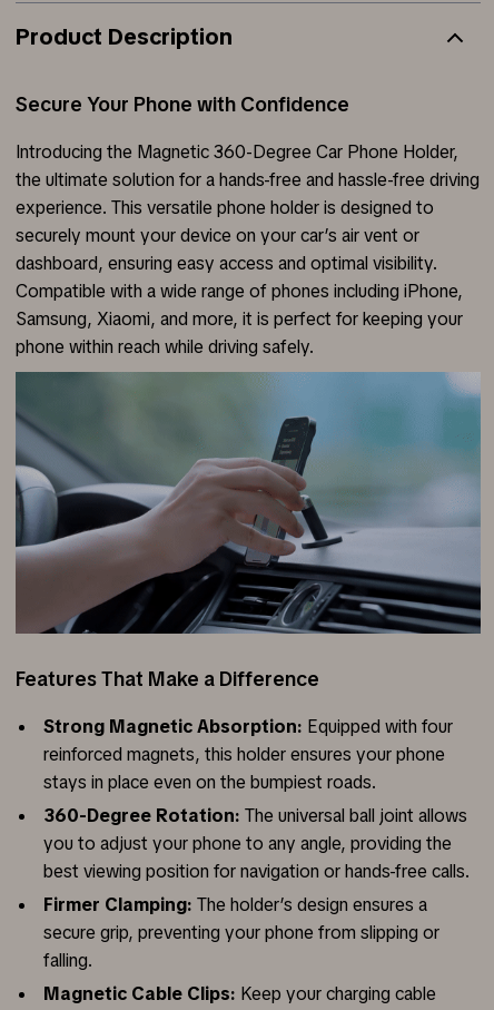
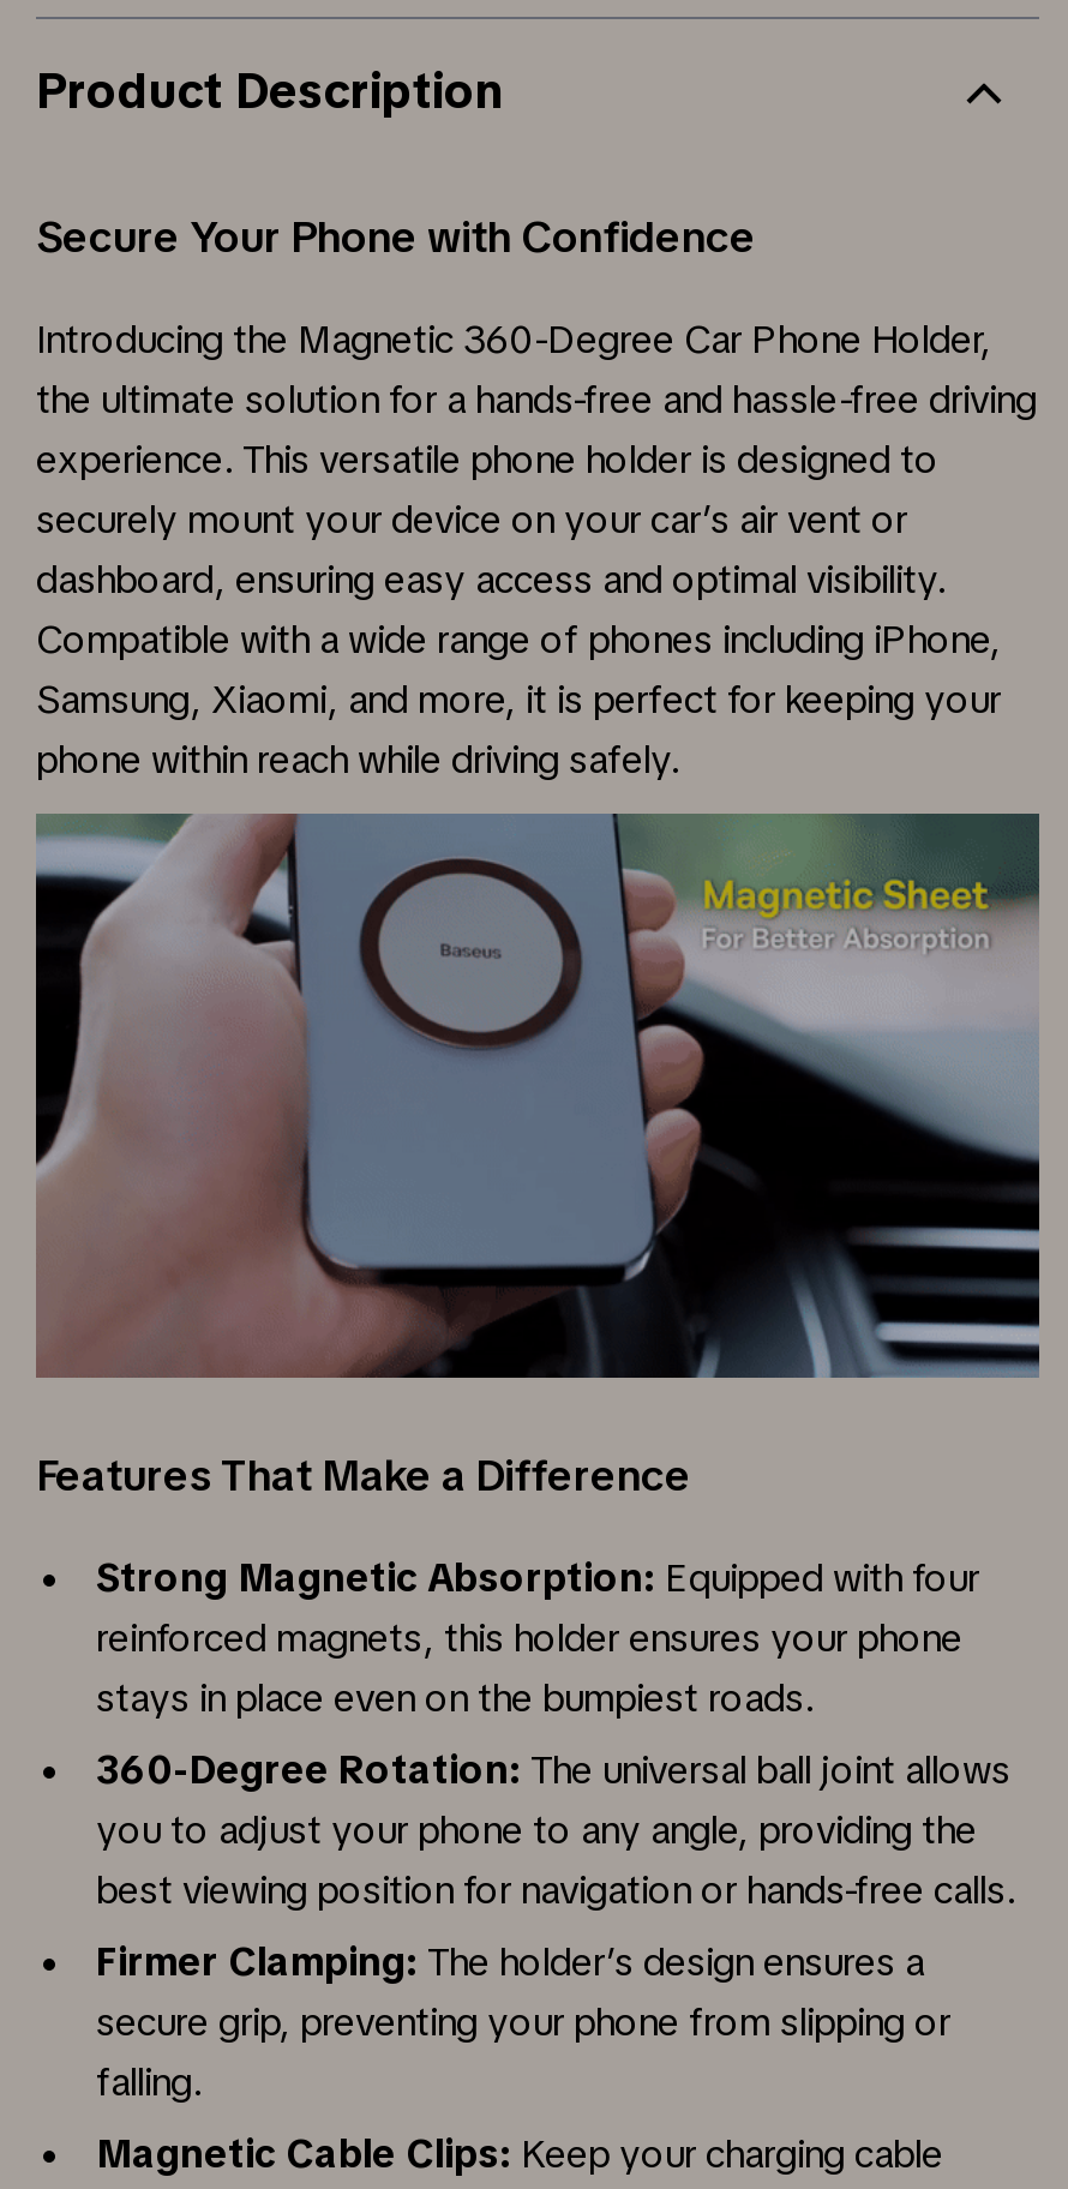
[14,372,482,635] [image] -> [34,811,1042,1380] [image]

